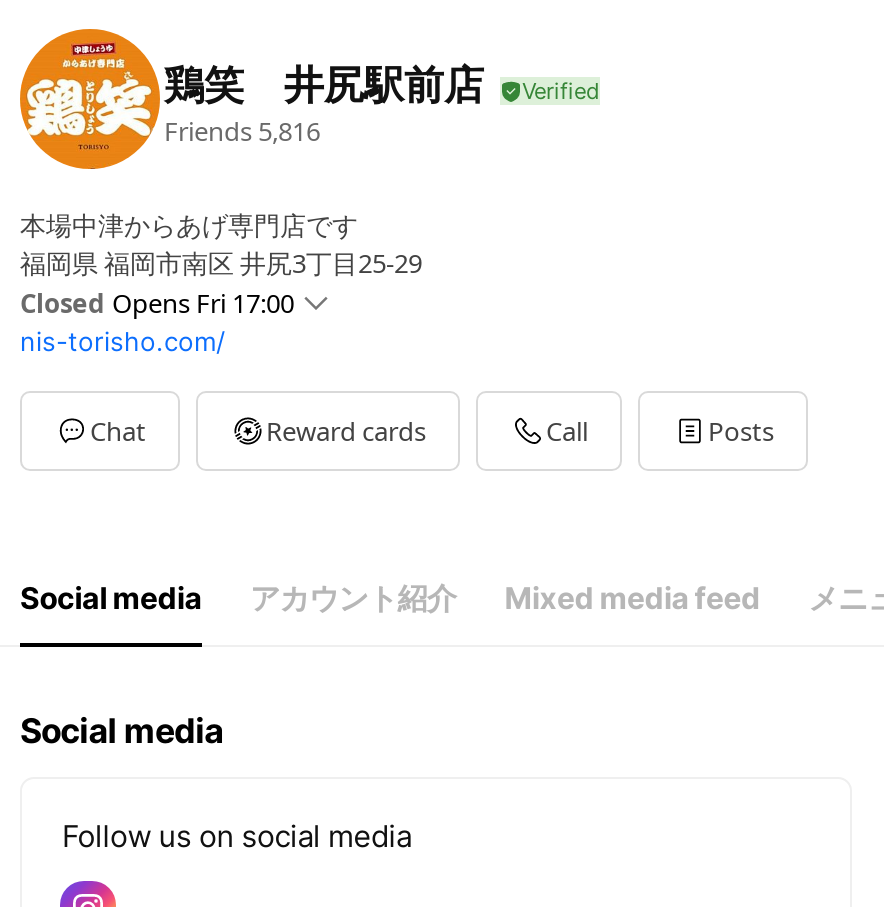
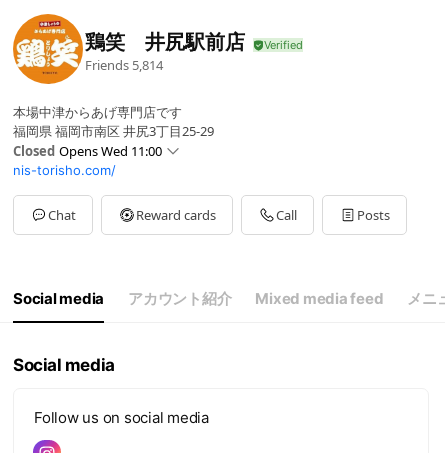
[164,113,320,149] Friends 5,816 -> [85,56,163,74] Friends 5,814
[20,286,294,322] Closed Opens Fri 17:00 -> [13,142,162,160] Closed Opens Wed 11:00

